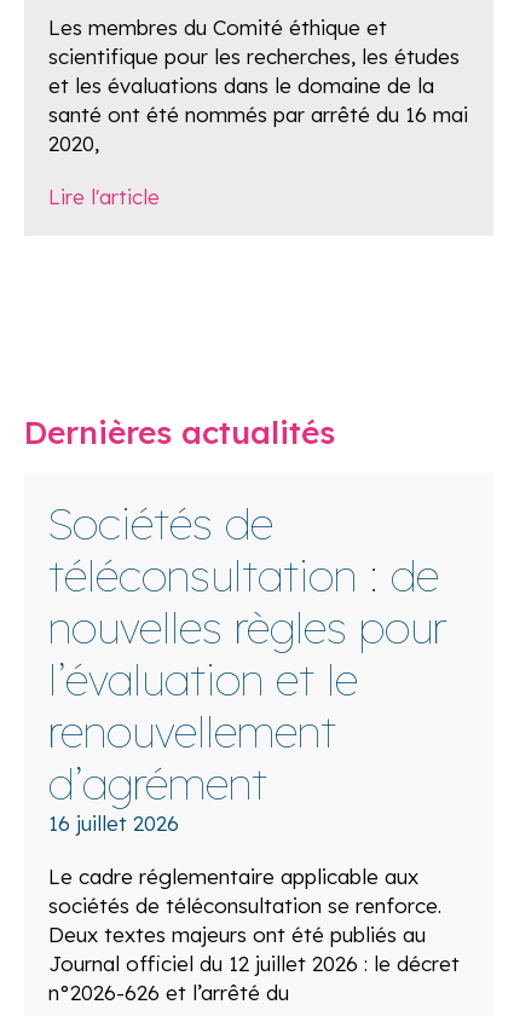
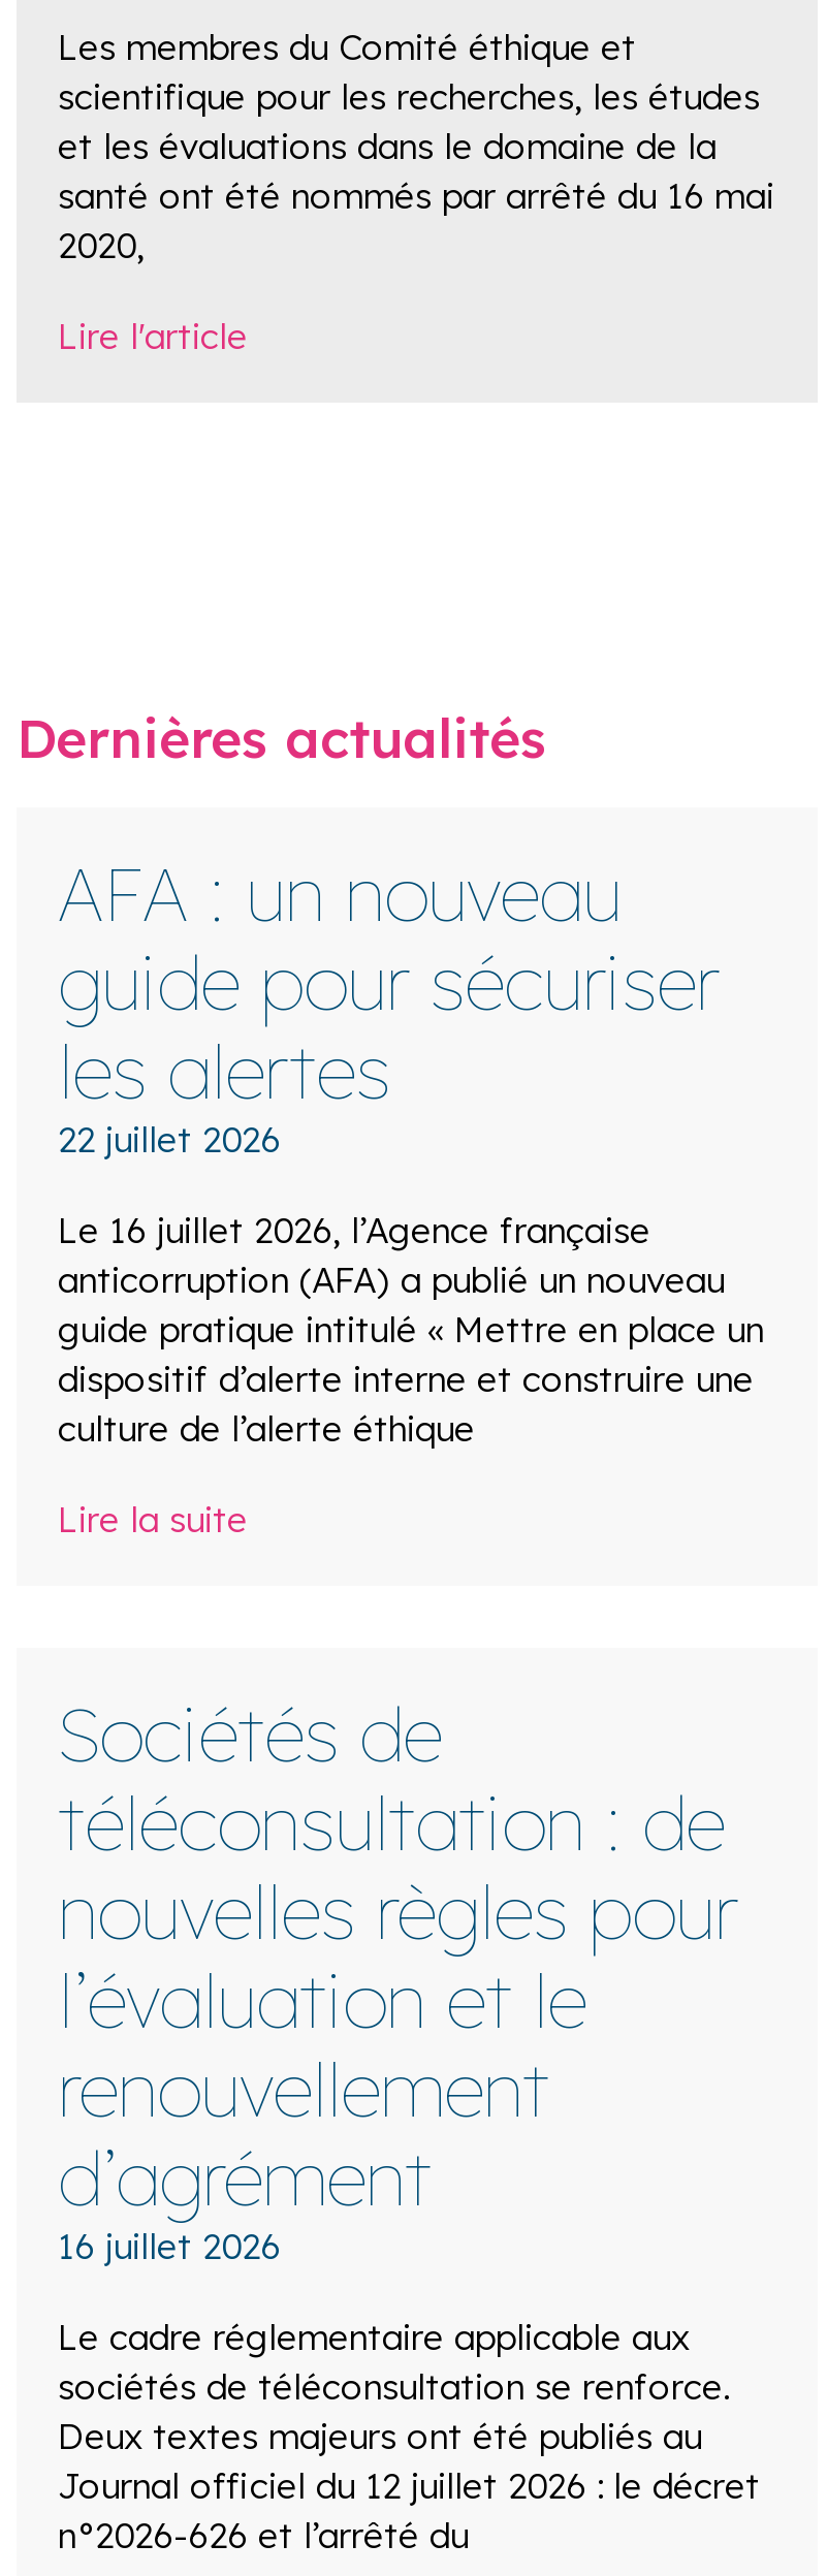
none -> [58,847,764,1540] AFA : un nouveau | guide pour sécuriser | les alertes | 22 juillet 2026 | Le 16 juillet 2026, l’Agence française | anticorruption (AFA) a publié un nouveau | guide pratique intitulé « Mettre en place un | dispositif d’alerte interne et construire une | culture de l’alerte éthique | Lire la suite

